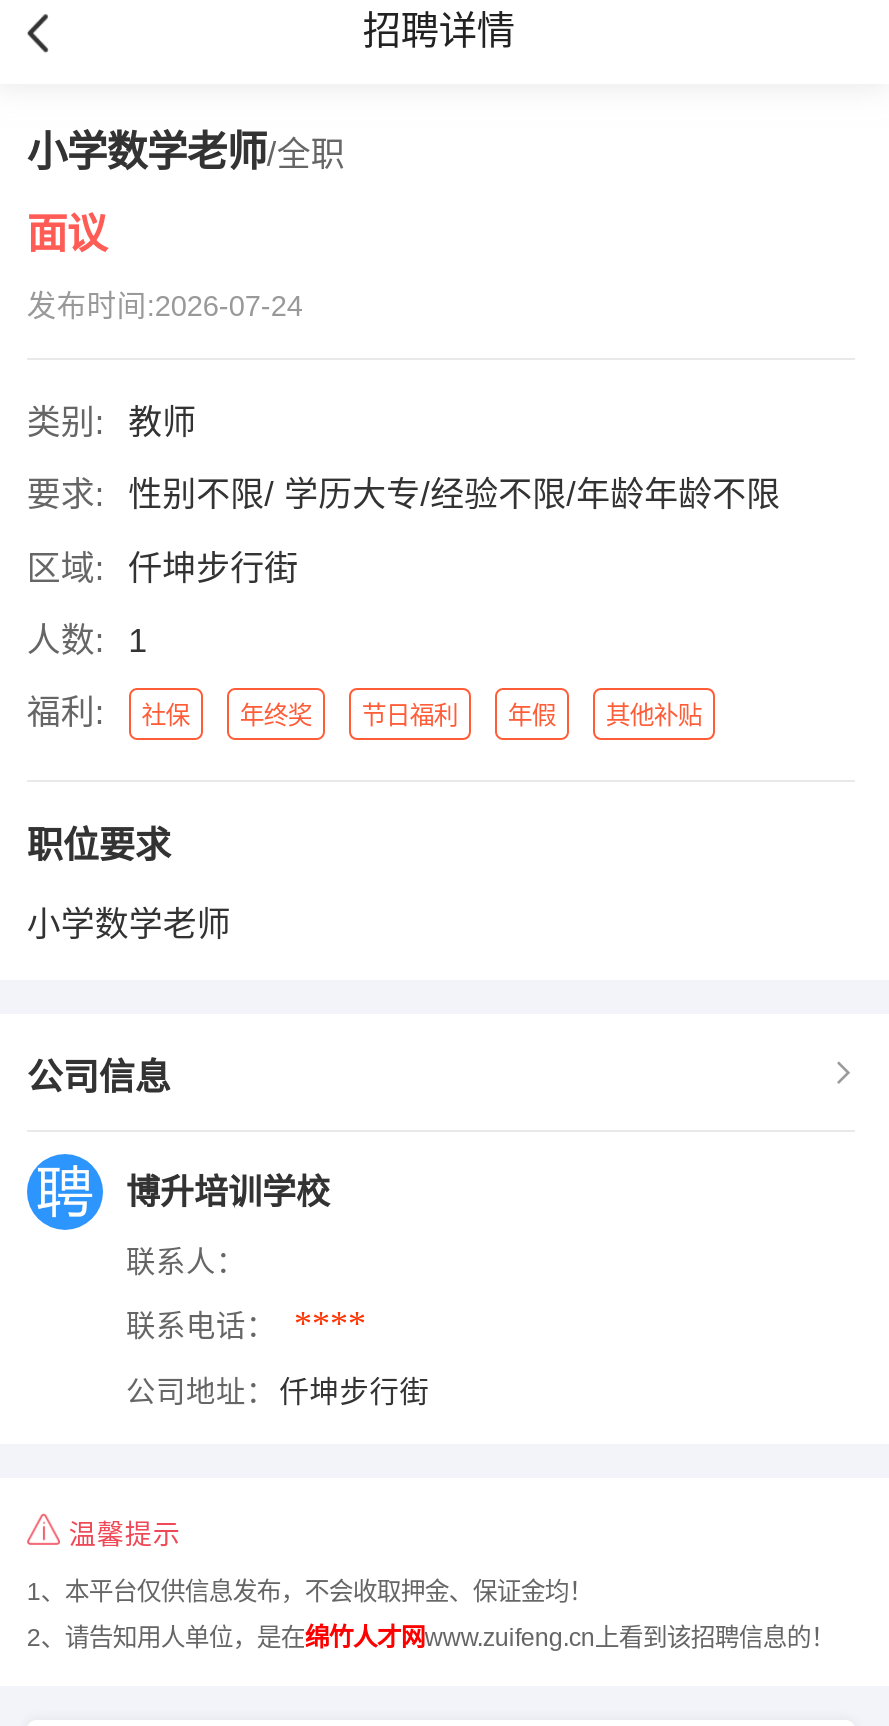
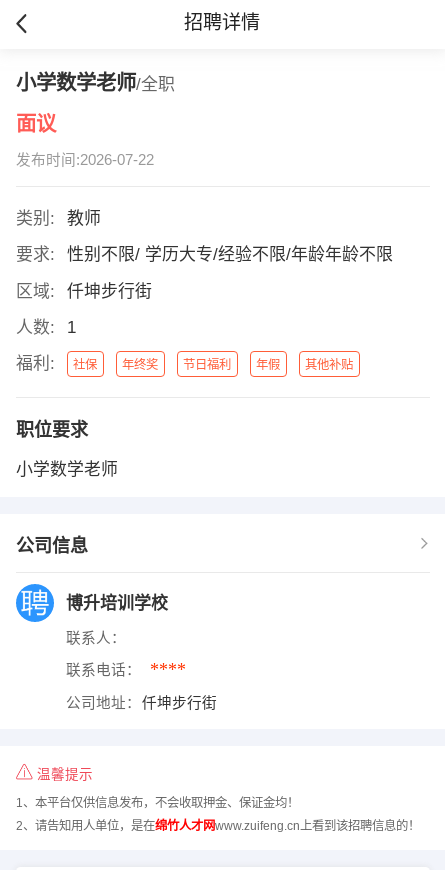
[27,290,303,322] 发布时间:2026-07-24 -> [16,152,154,168] 发布时间:2026-07-22

